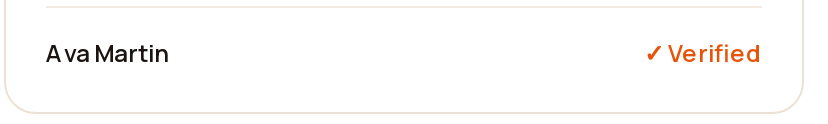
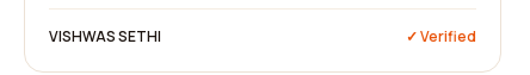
[46,36,170,70] Ava Martin -> [49,26,161,46] VISHWAS SETHI

